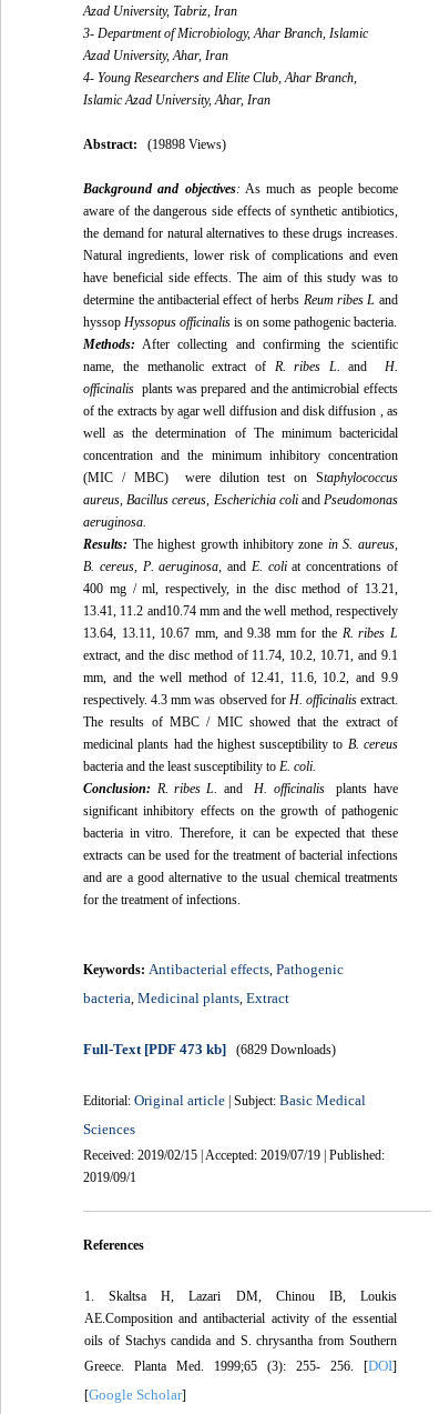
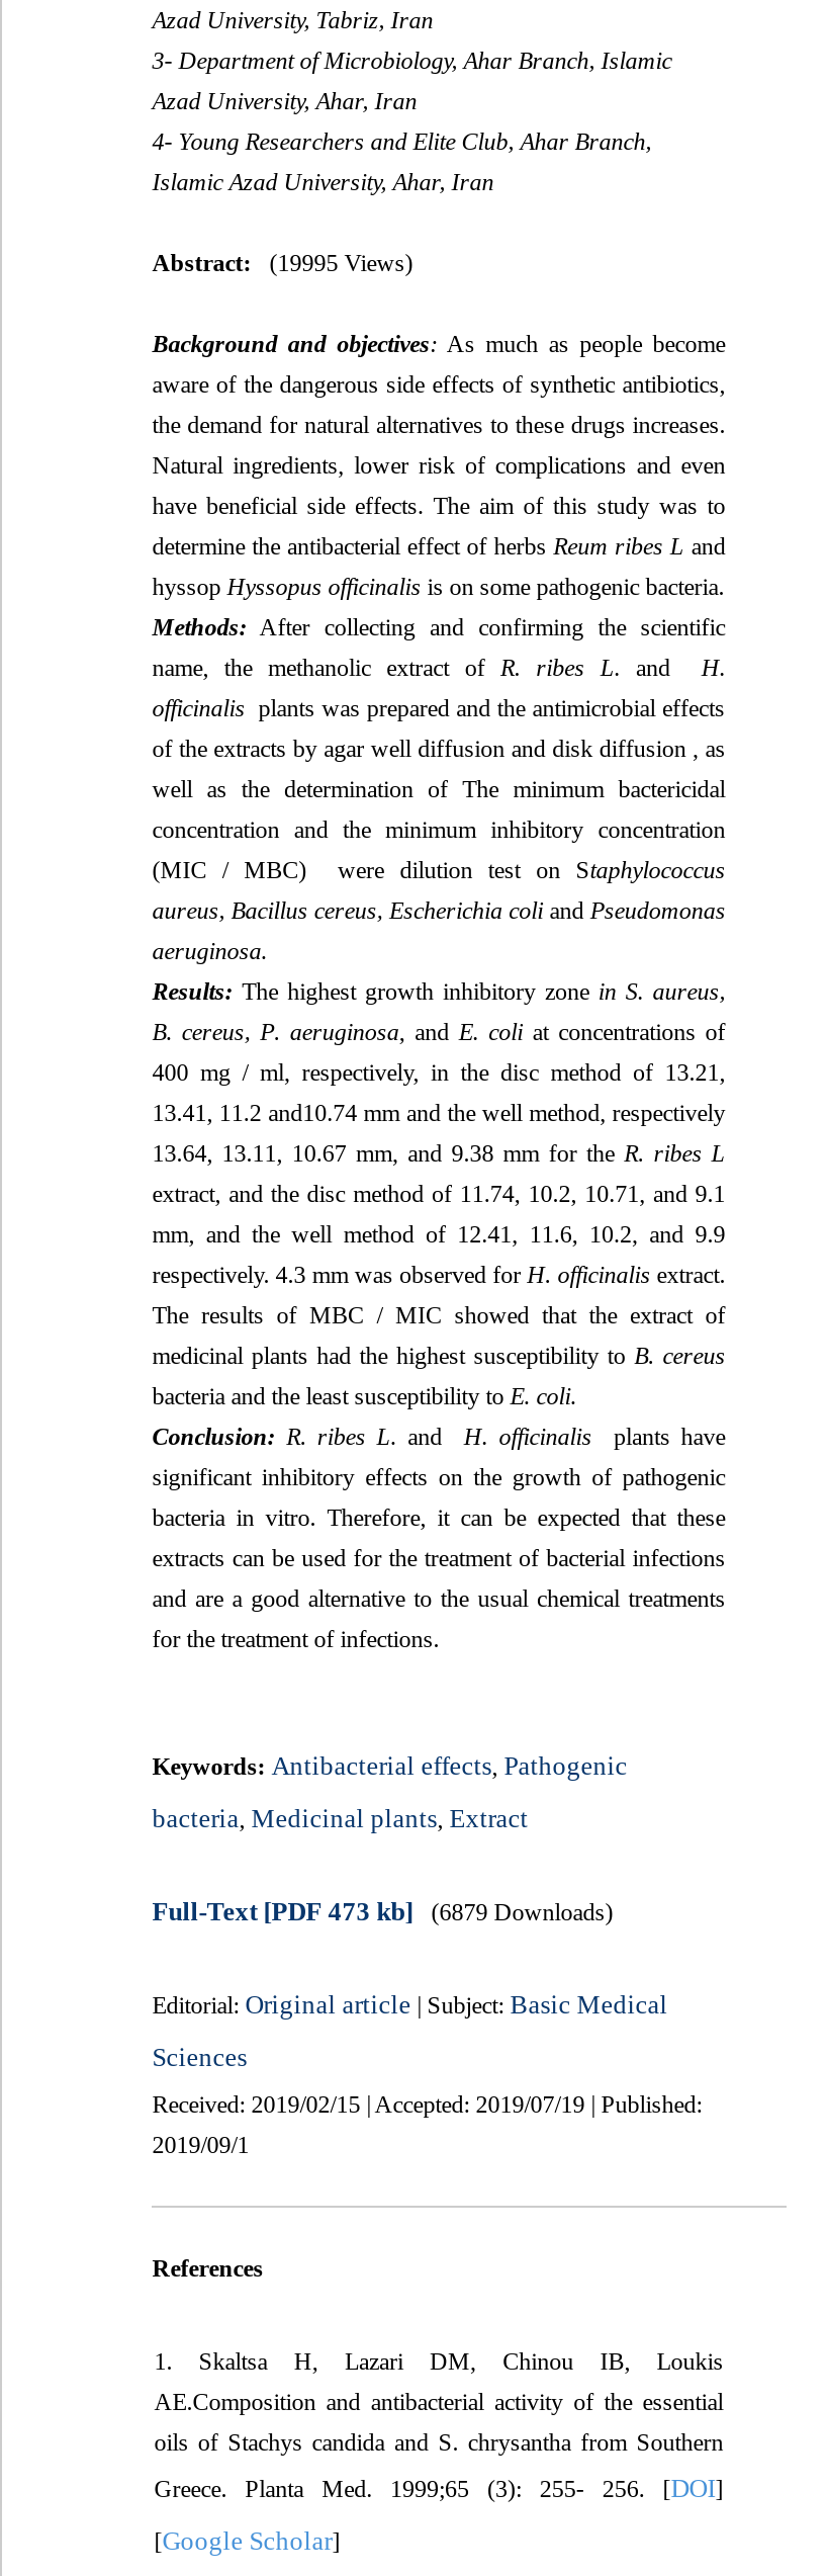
[83,137,226,152] Abstract: (19898 Views) -> [152,249,413,277] Abstract: (19995 Views)
[83,1041,336,1058] Full-Text [PDF 473 kb] (6829 Downloads) -> [152,1896,613,1927] Full-Text [PDF 473 kb] (6879 Downloads)

